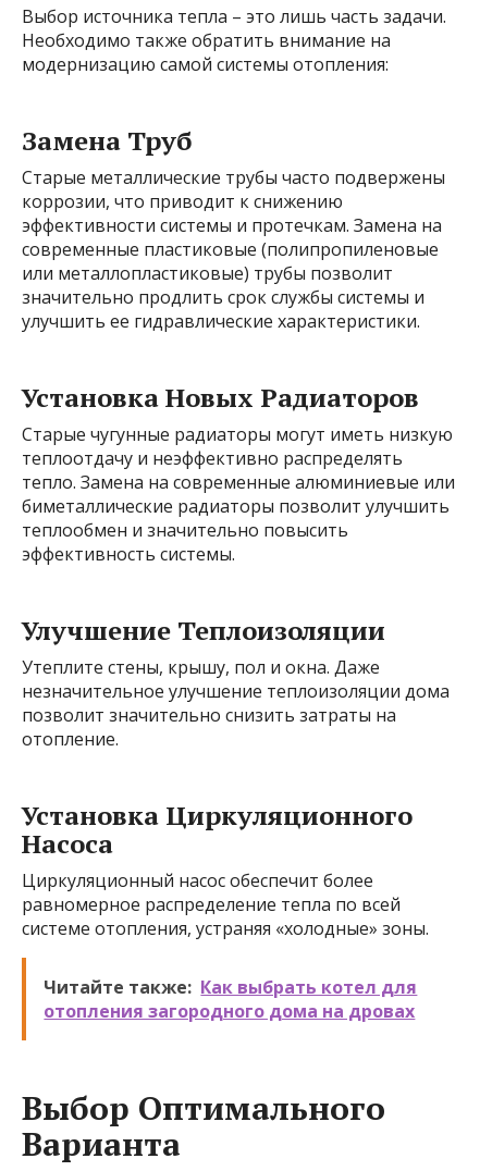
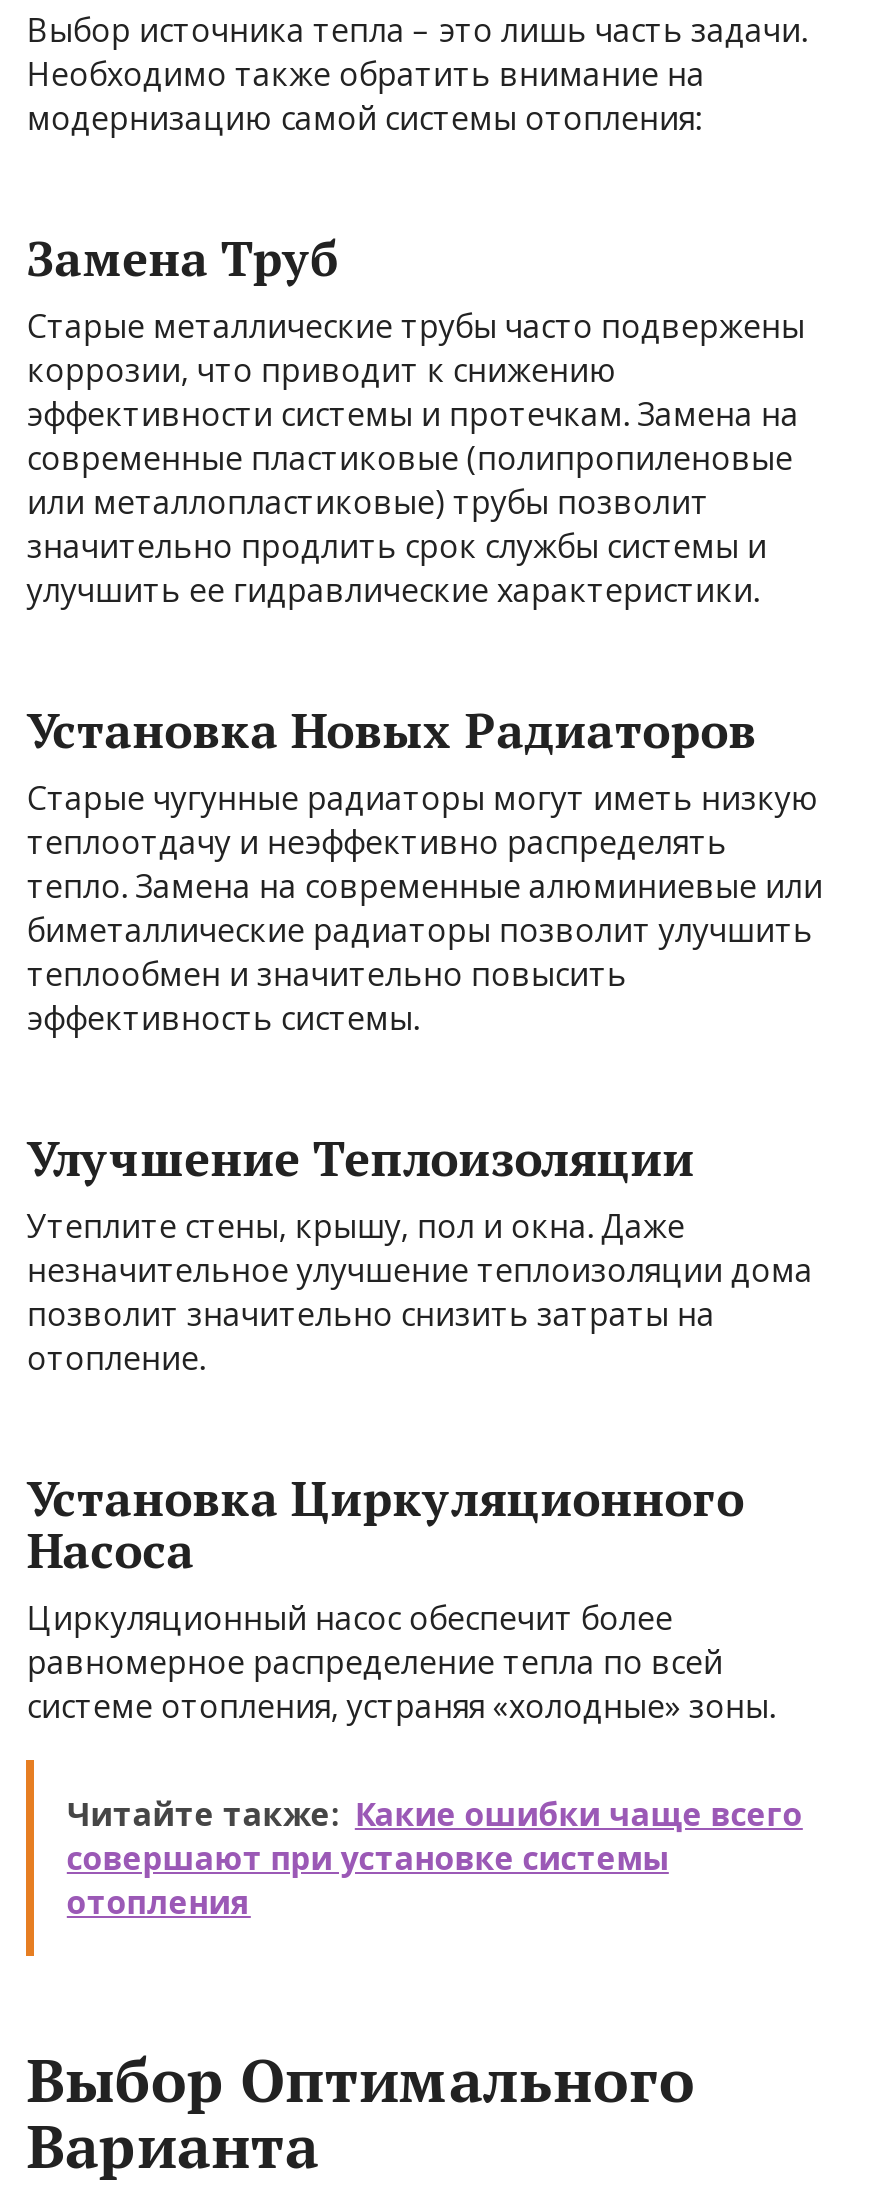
[44,975,417,1023] Читайте также: Как выбрать котел для | отопления загородного дома на дровах -> [67,1792,803,1924] Читайте также: Какие ошибки чаще всего | совершают при установке системы | отопления

